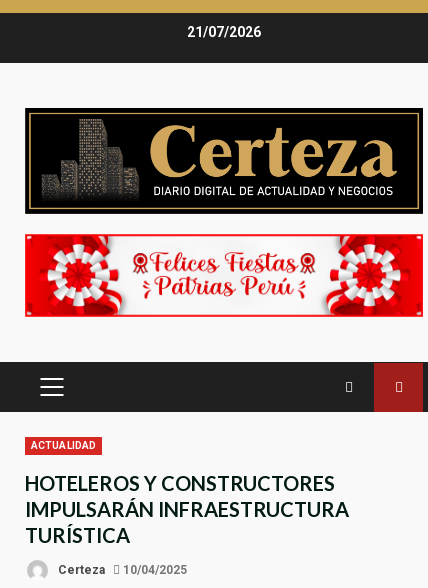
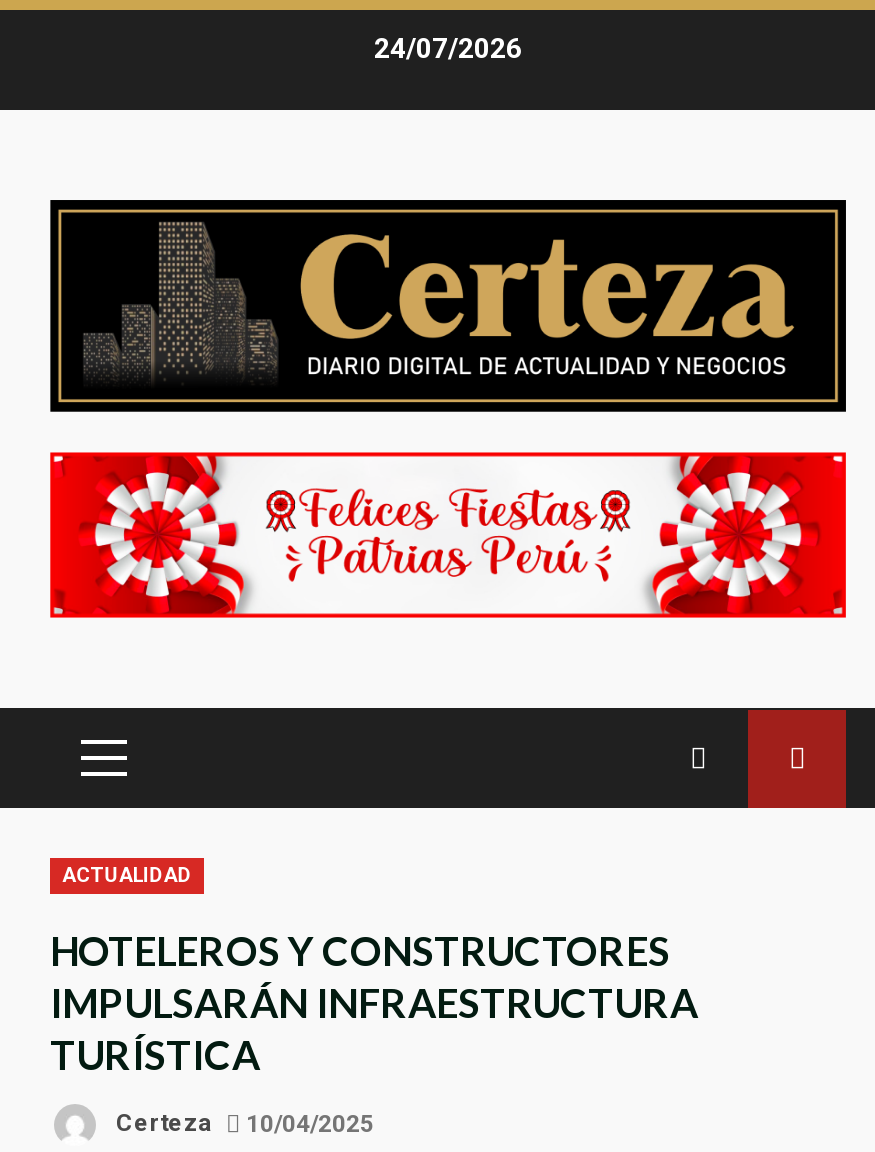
[187,23,261,39] 21/07/2026 -> [374,31,522,63] 24/07/2026

